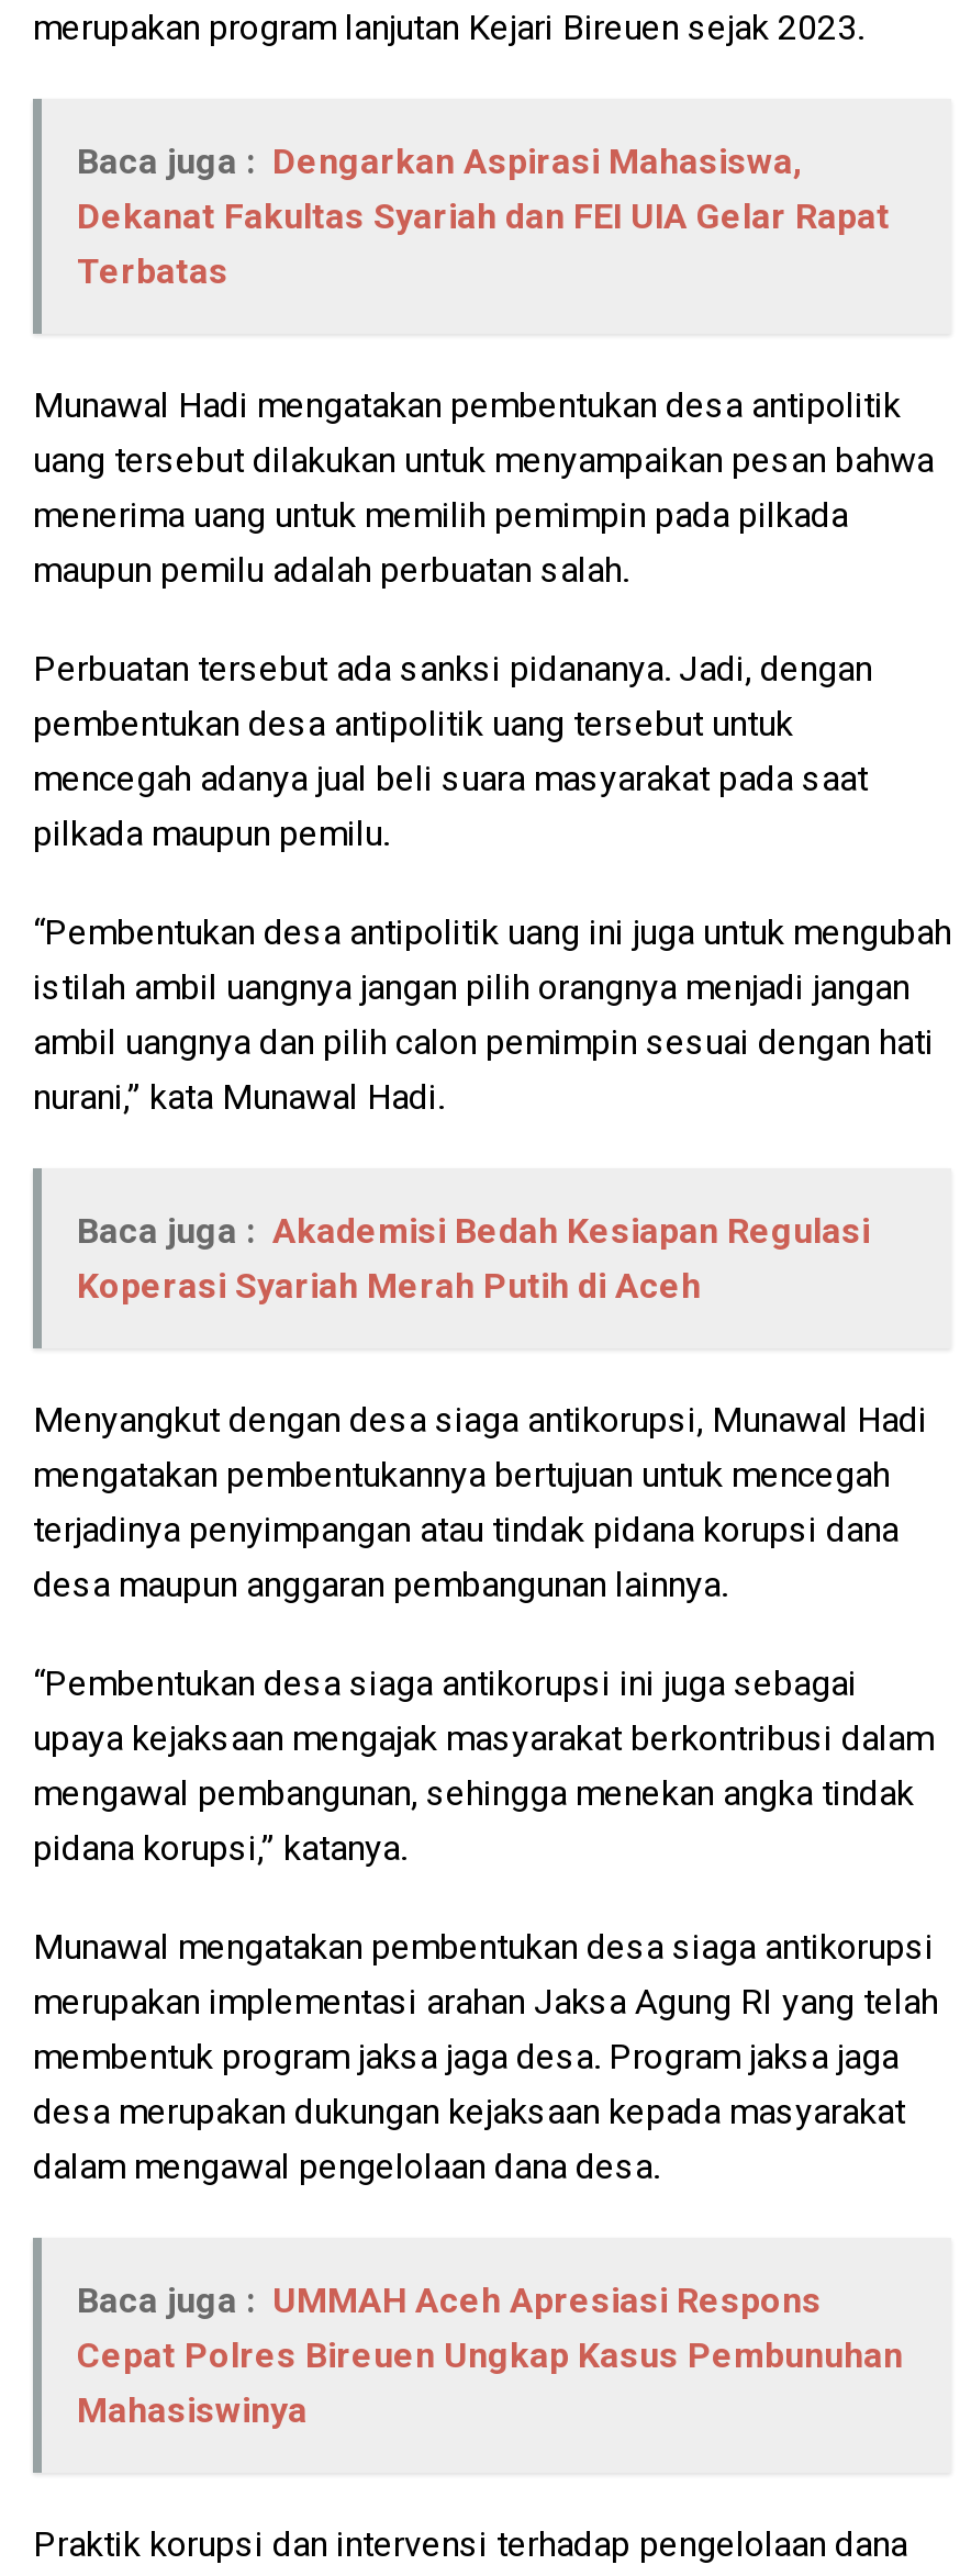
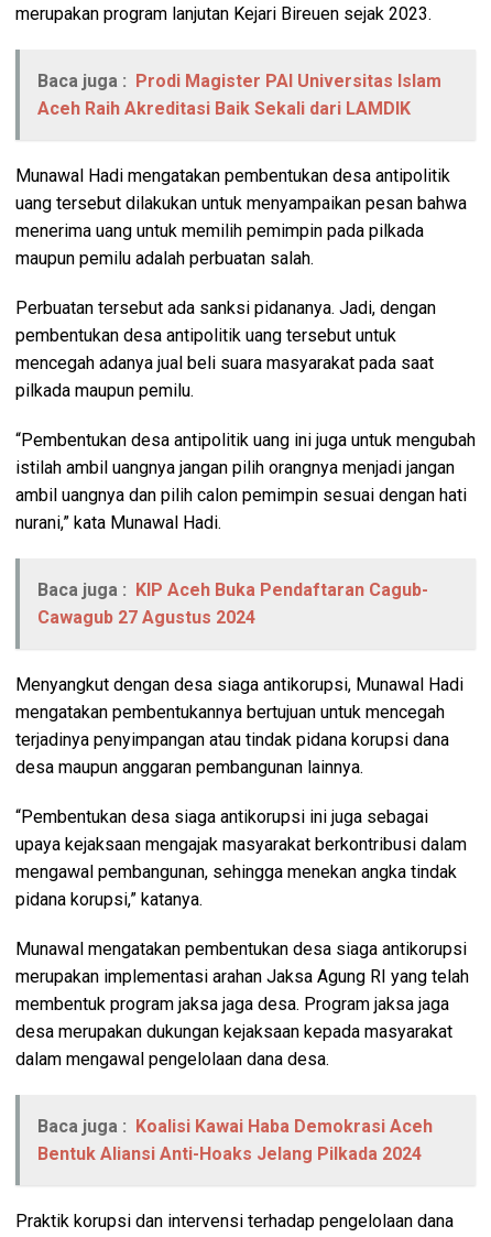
[77,141,890,292] Baca juga : Dengarkan Aspirasi Mahasiswa, | Dekanat Fakultas Syariah dan FEI UIA Gelar Rapat | Terbatas -> [37,70,441,119] Baca juga : Prodi Magister PAI Universitas Islam | Aceh Raih Akreditasi Baik Sekali dari LAMDIK
[77,1210,870,1307] Baca juga : Akademisi Bedah Kesiapan Regulasi | Koperasi Syariah Merah Putih di Aceh -> [37,579,428,628] Baca juga : KIP Aceh Buka Pendaftaran Cagub- | Cawagub 27 Agustus 2024
[77,2280,903,2431] Baca juga : UMMAH Aceh Apresiasi Respons | Cepat Polres Bireuen Ungkap Kasus Pembunuhan | Mahasiswinya -> [37,1116,433,1164] Baca juga : Koalisi Kawai Haba Demokrasi Aceh | Bentuk Aliansi Anti-Hoaks Jelang Pilkada 2024

